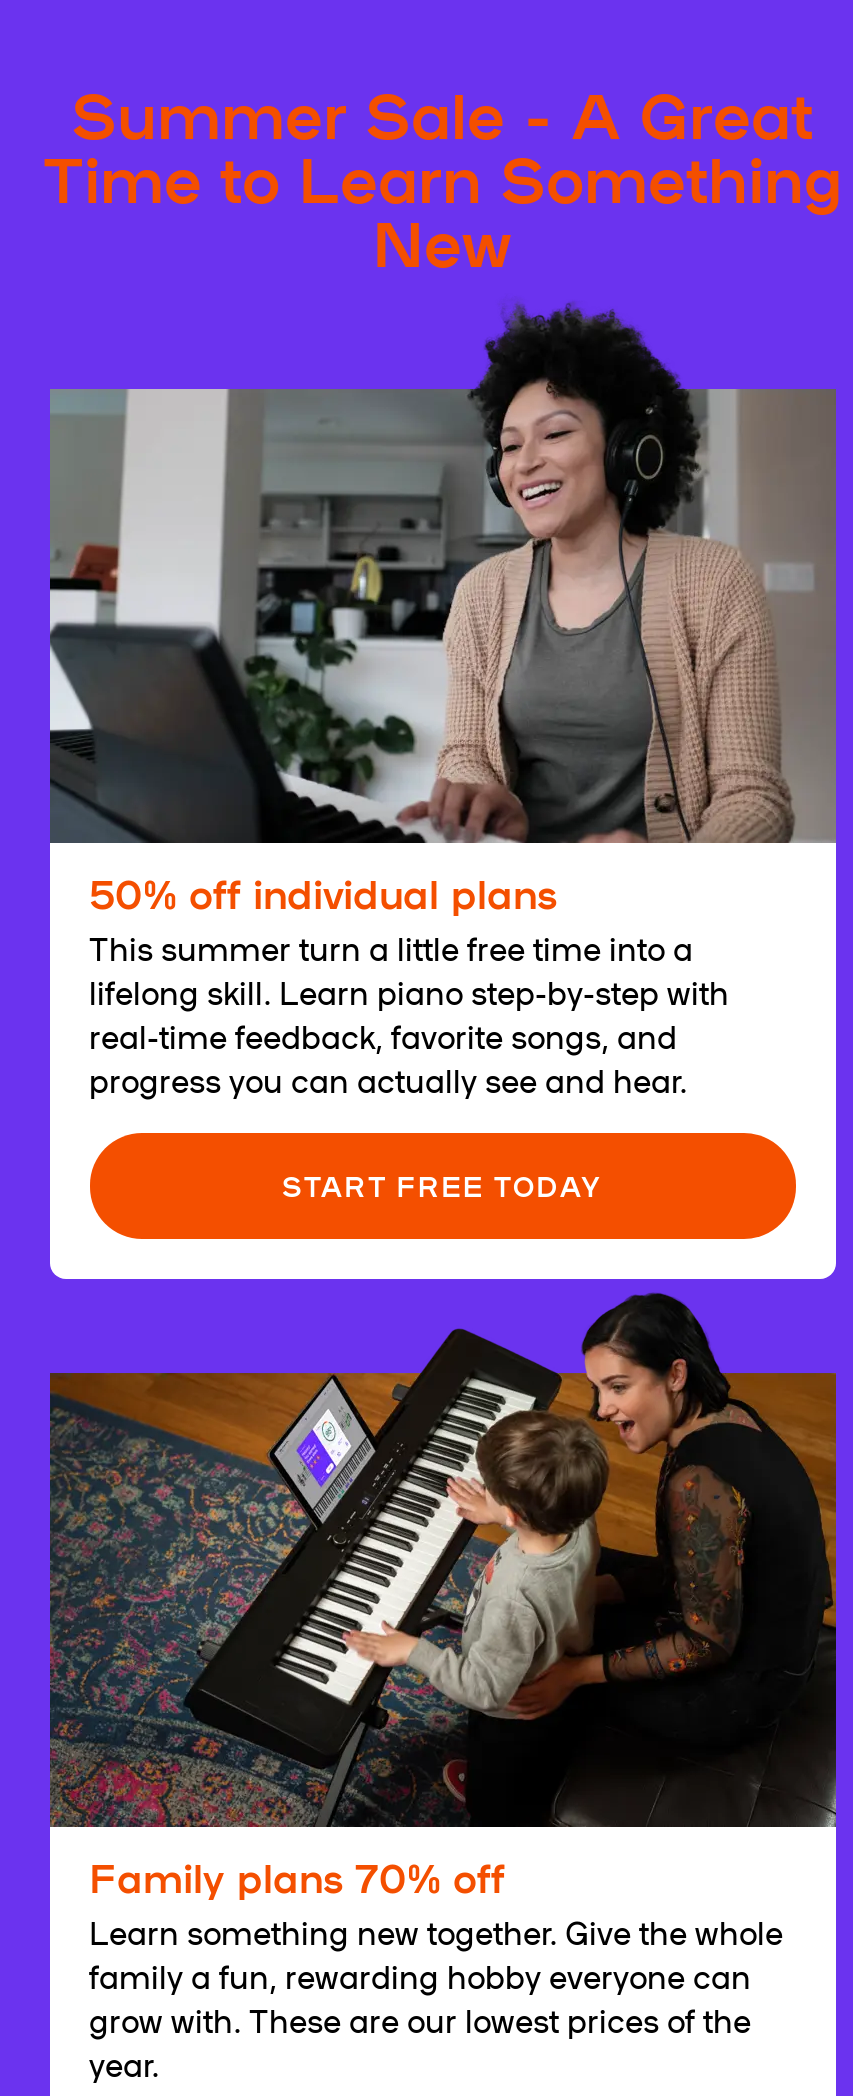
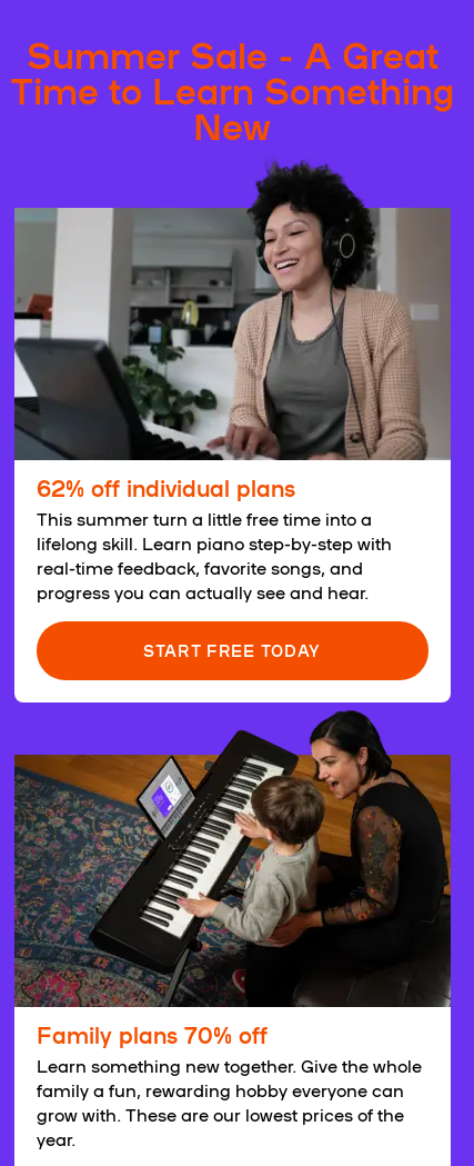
[89,862,557,918] 50% off individual plans -> [36,471,295,502] 62% off individual plans

